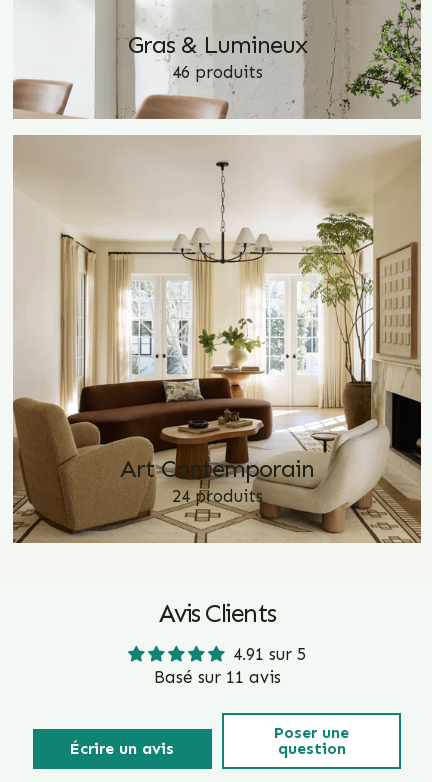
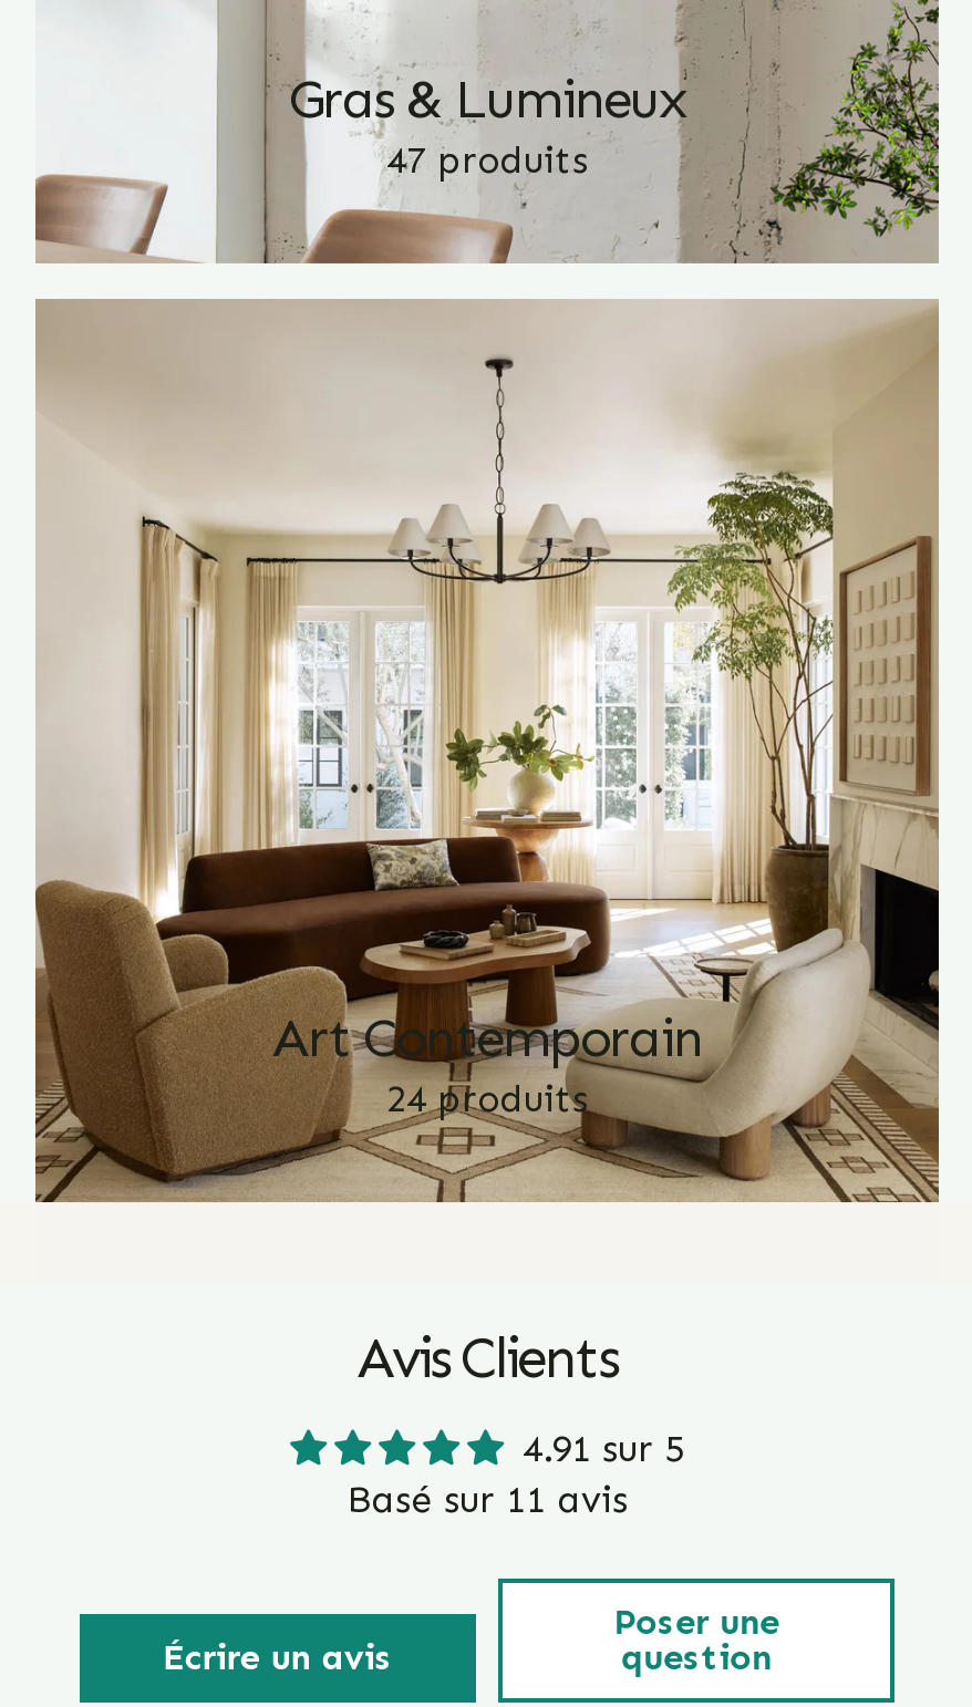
[171,62,262,82] 46 produits -> [386,138,588,182] 47 produits

